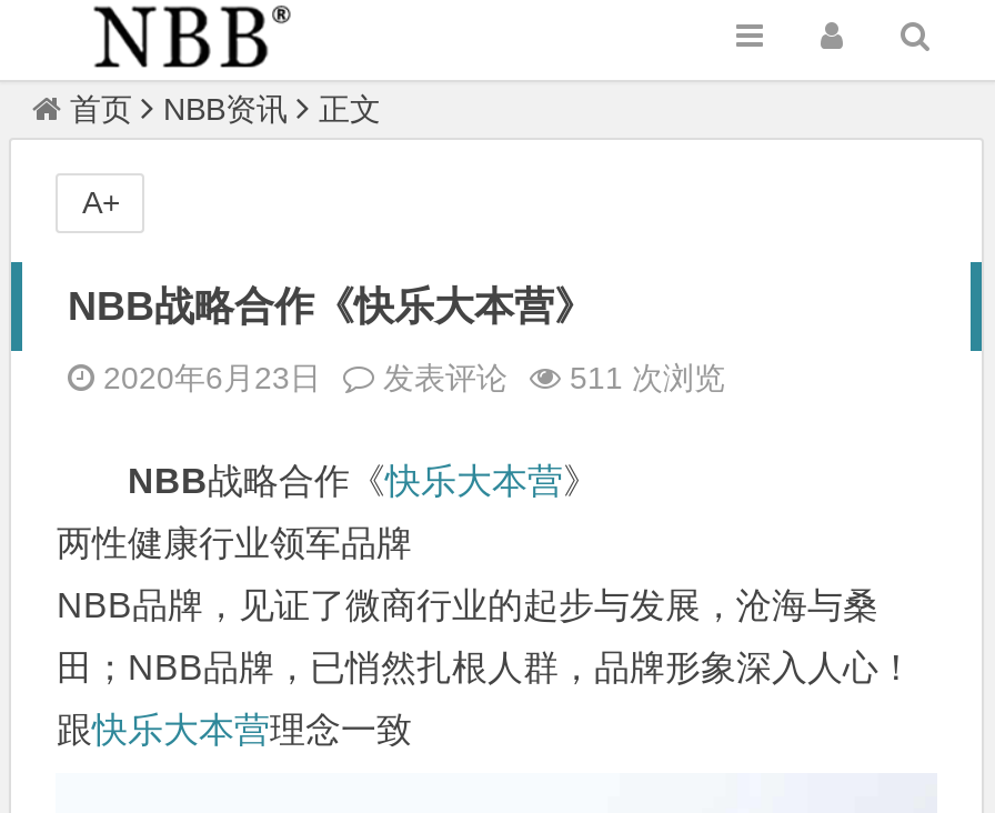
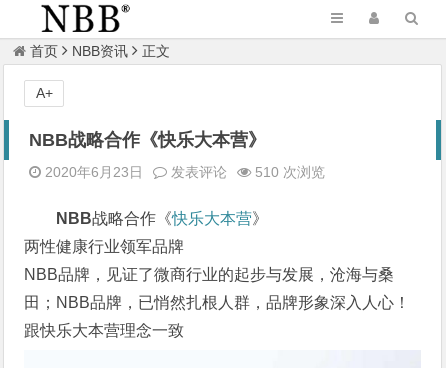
[94,360,725,395] 2020年6月23日 发表评论 511 次浏览 -> [41,164,325,180] 2020年6月23日 发表评论 510 次浏览

